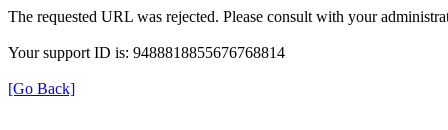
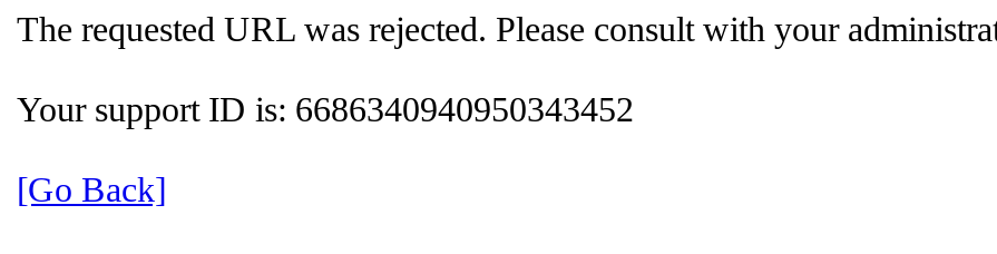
[8,44,285,61] Your support ID is: 9488818855676768814 -> [17,90,634,128] Your support ID is: 6686340940950343452

